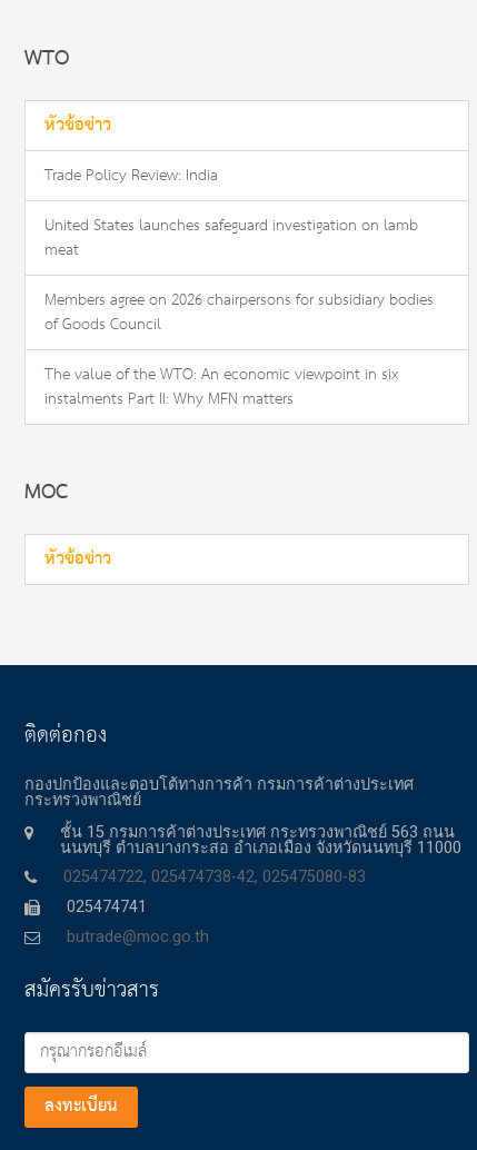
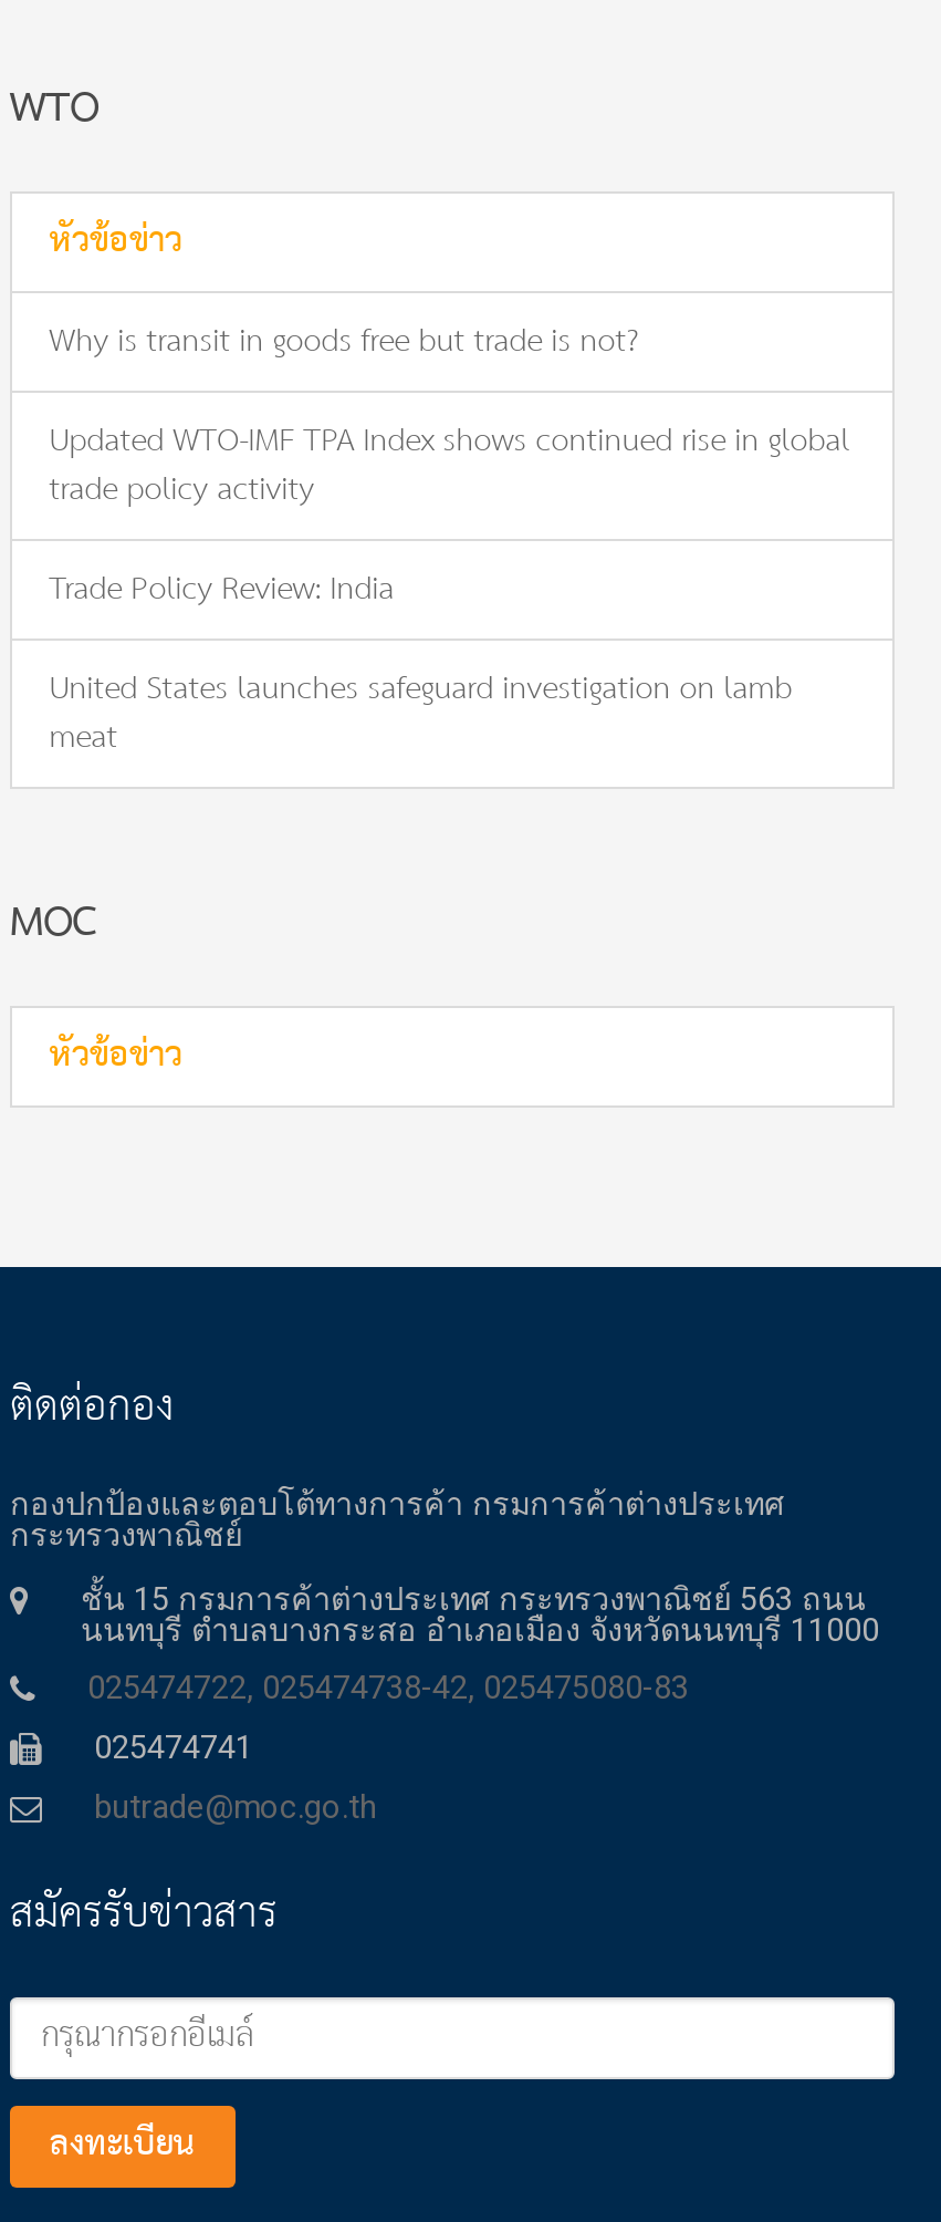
none -> [49,312,850,521] Why is transit in goods free but trade is not? | Updated WTO-IMF TPA Index shows continued rise in global | trade policy activity
moved [44,161,418,265] -> [49,560,792,768]: Trade Policy Review: India | United States launches safeguard investigation on lamb | meat
[44,285,433,415] Members agree on 2026 chairpersons for subsidiary bodies | of Goods Council | The value of the WTO: An economic viewpoint in six | instalments Part II: Why MFN matters -> none

